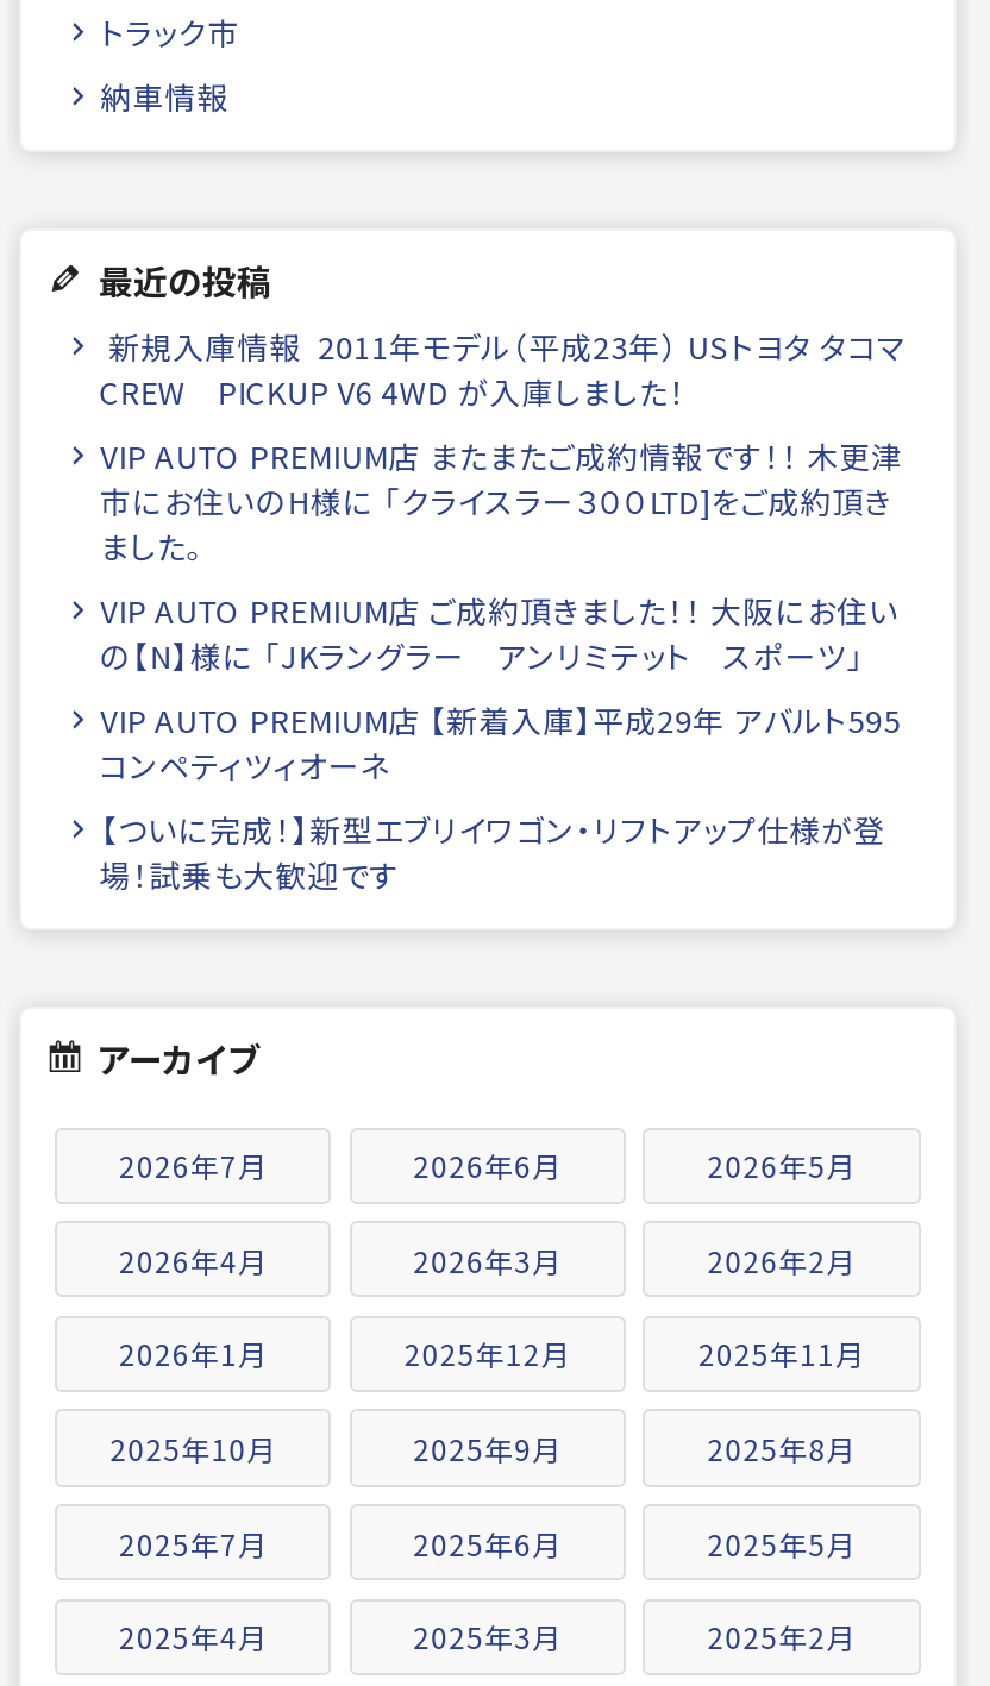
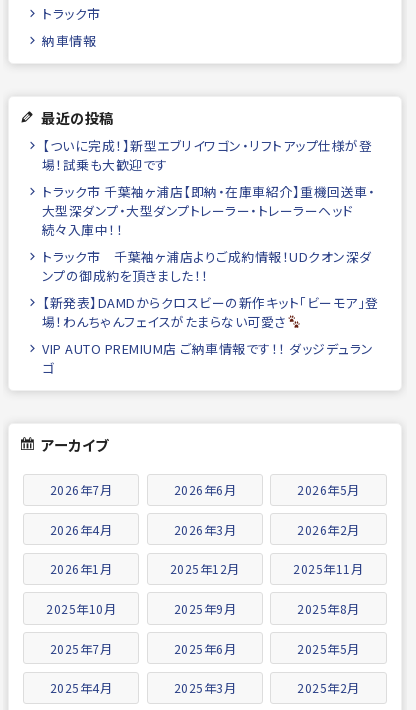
[99,323,907,787] 新規入庫情報 2011年モデル（平成23年） USトヨタ タコマ | CREW PICKUP V6 4WD が入庫しました！ | VIP AUTO PREMIUM店 またまたご成約情報です！！ 木更津 | 市にお住いのH様に 「クライスラー３００LTD]をご成約頂き | ました。 | VIP AUTO PREMIUM店 ご成約頂きました！！ 大阪にお住い | の【N】様に 「JKラングラー アンリミテット スポーツ」 | VIP AUTO PREMIUM店 【新着入庫】平成29年 アバルト595 | コンペティツィオーネ -> none
moved [99,806,886,897] -> [42,136,372,174]: 【ついに完成！】新型エブリイワゴン・リフトアップ仕様が登 | 場！試乗も大歓迎です
none -> [42,182,379,377] トラック市 千葉袖ヶ浦店【即納・在庫車紹介】重機回送車・ | 大型深ダンプ・大型ダンプトレーラー・トレーラーヘッド | 続々入庫中！！ | トラック市 千葉袖ヶ浦店よりご成約情報！UDクオン深ダ | ンプの御成約を頂きました！！ | 【新発表】DAMDからクロスビーの新作キット「ビーモア」登 | 場！わんちゃんフェイスがたまらない可愛さ | VIP AUTO PREMIUM店 ご納車情報です！！ ダッジデュラン | ゴ

